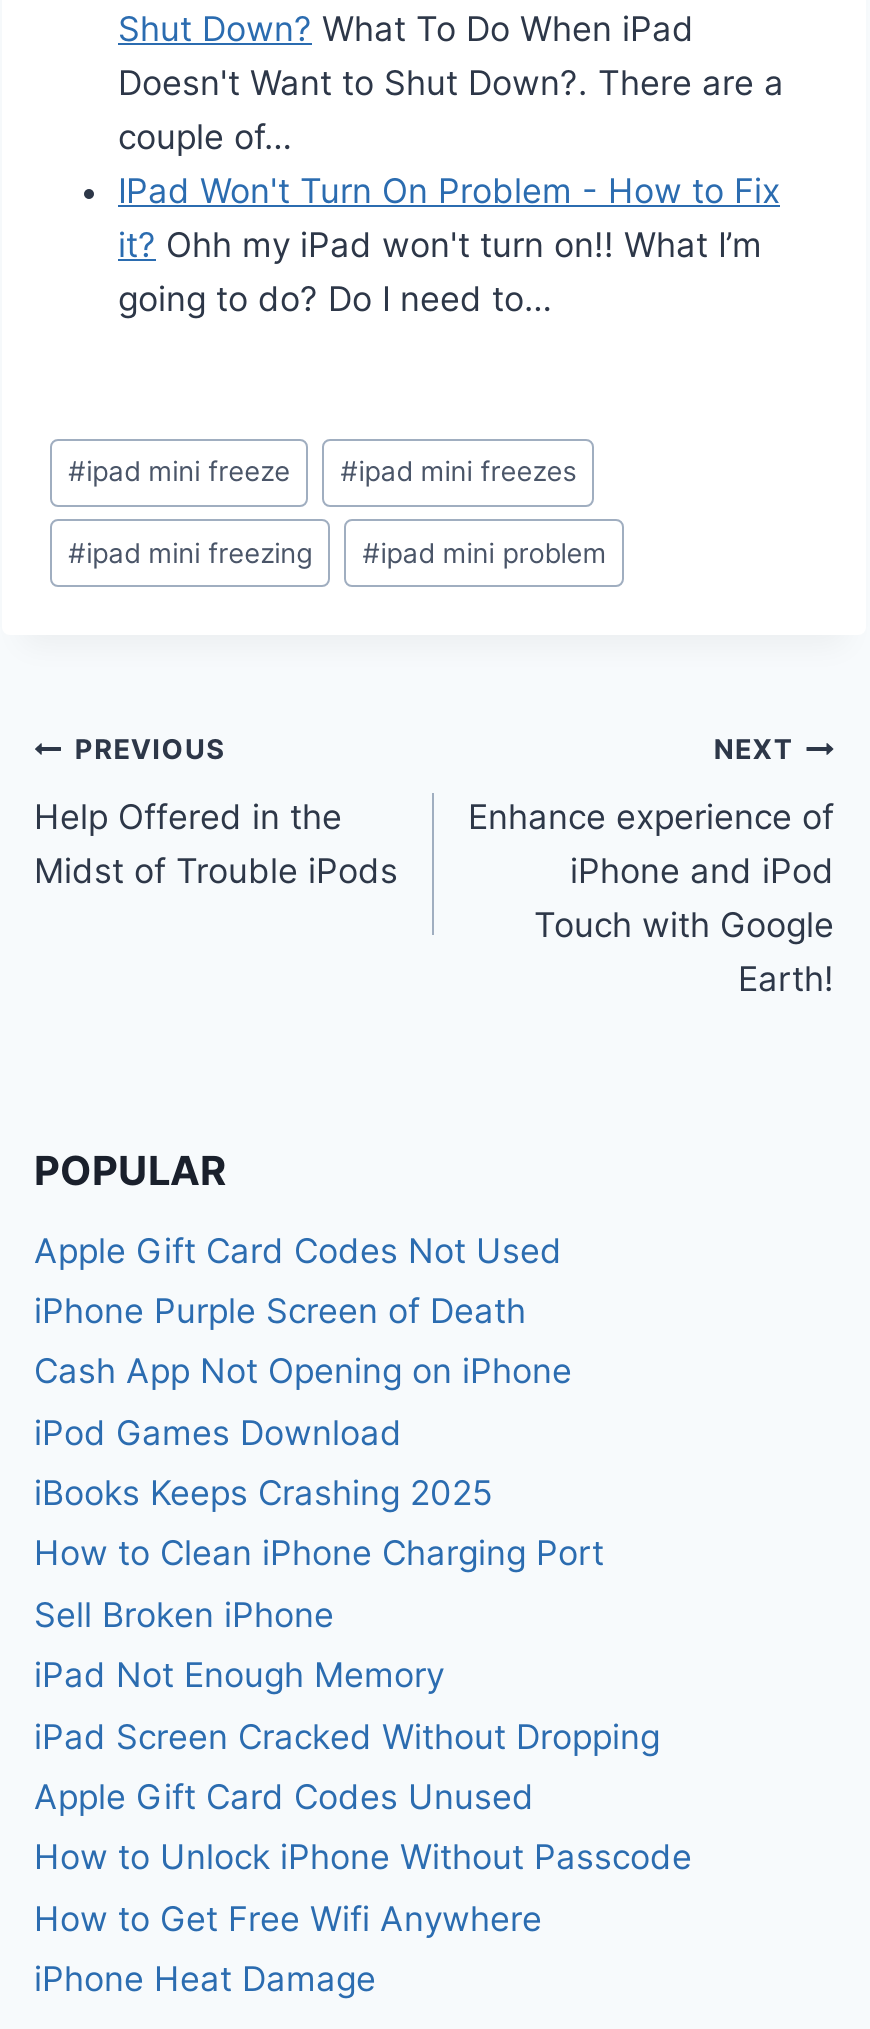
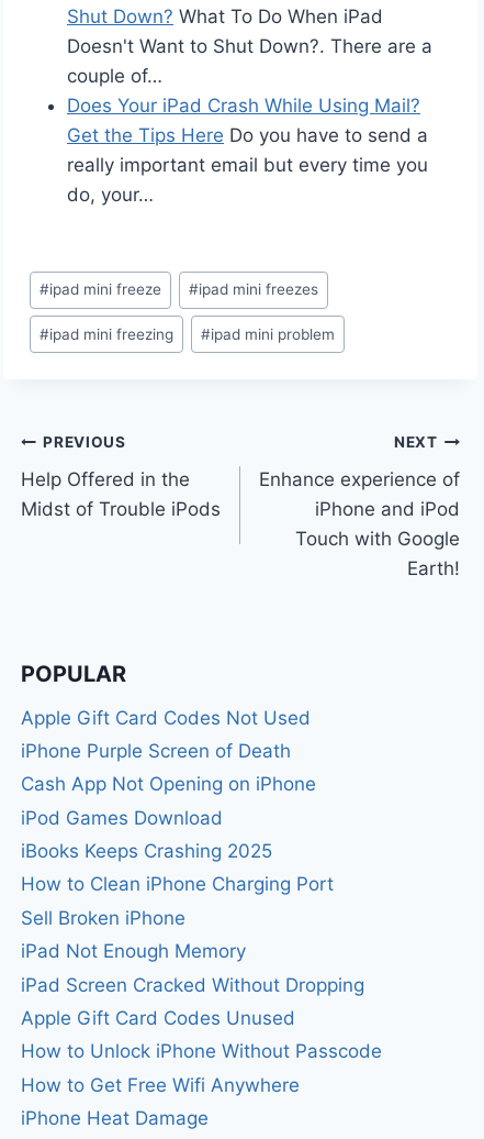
[118,171,780,319] IPad Won't Turn On Problem - How to Fix | it? Ohh my iPad won't turn on!! What I’m | going to do? Do I need to… -> [67,95,428,206] Does Your iPad Crash While Using Mail? | Get the Tips Here Do you have to send a | really important email but every time you | do, your…

